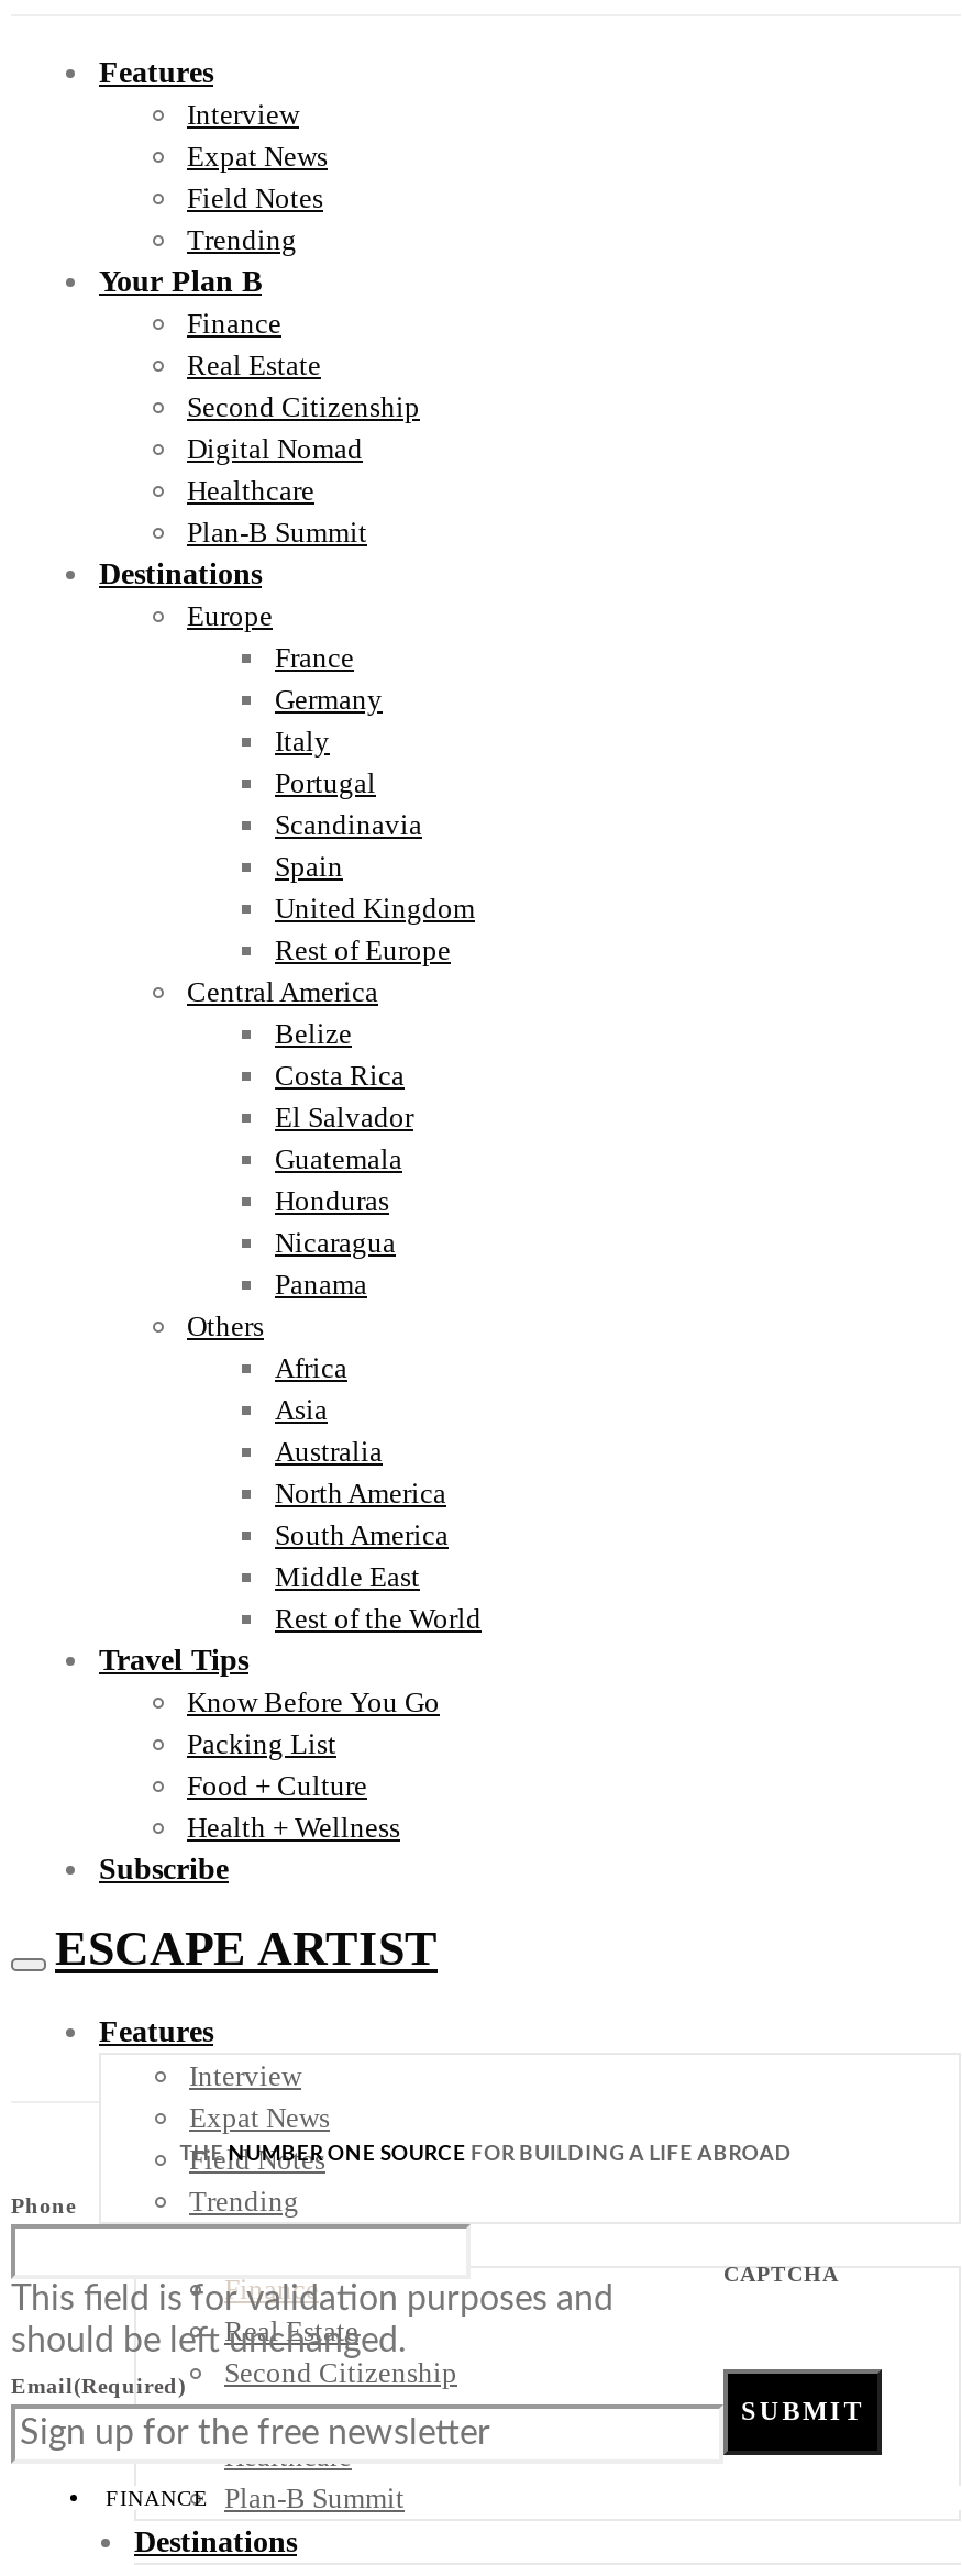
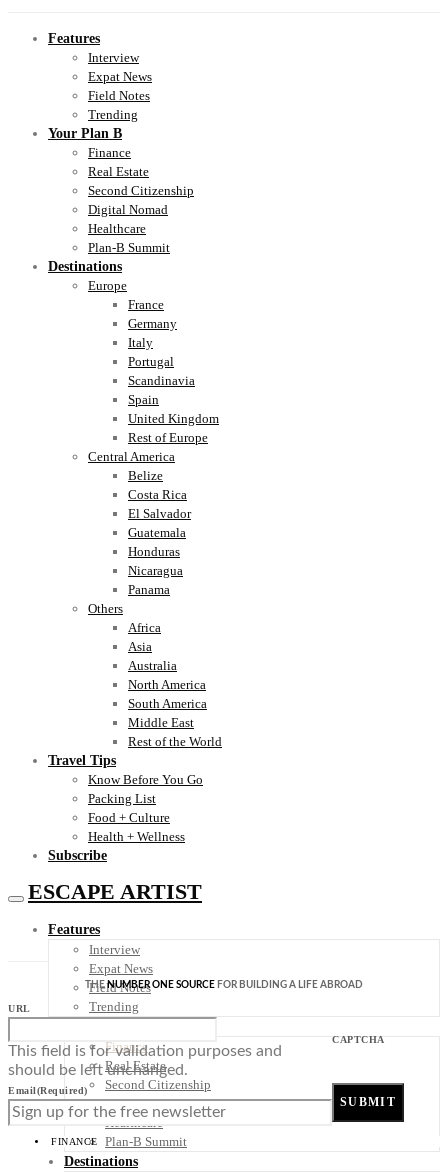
[11,2193,76,2217] Phone -> [8,1003,30,1014] URL

